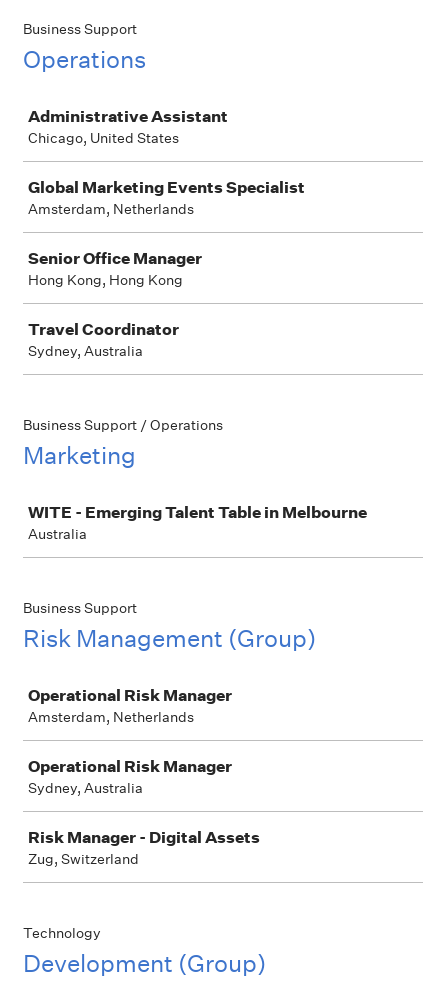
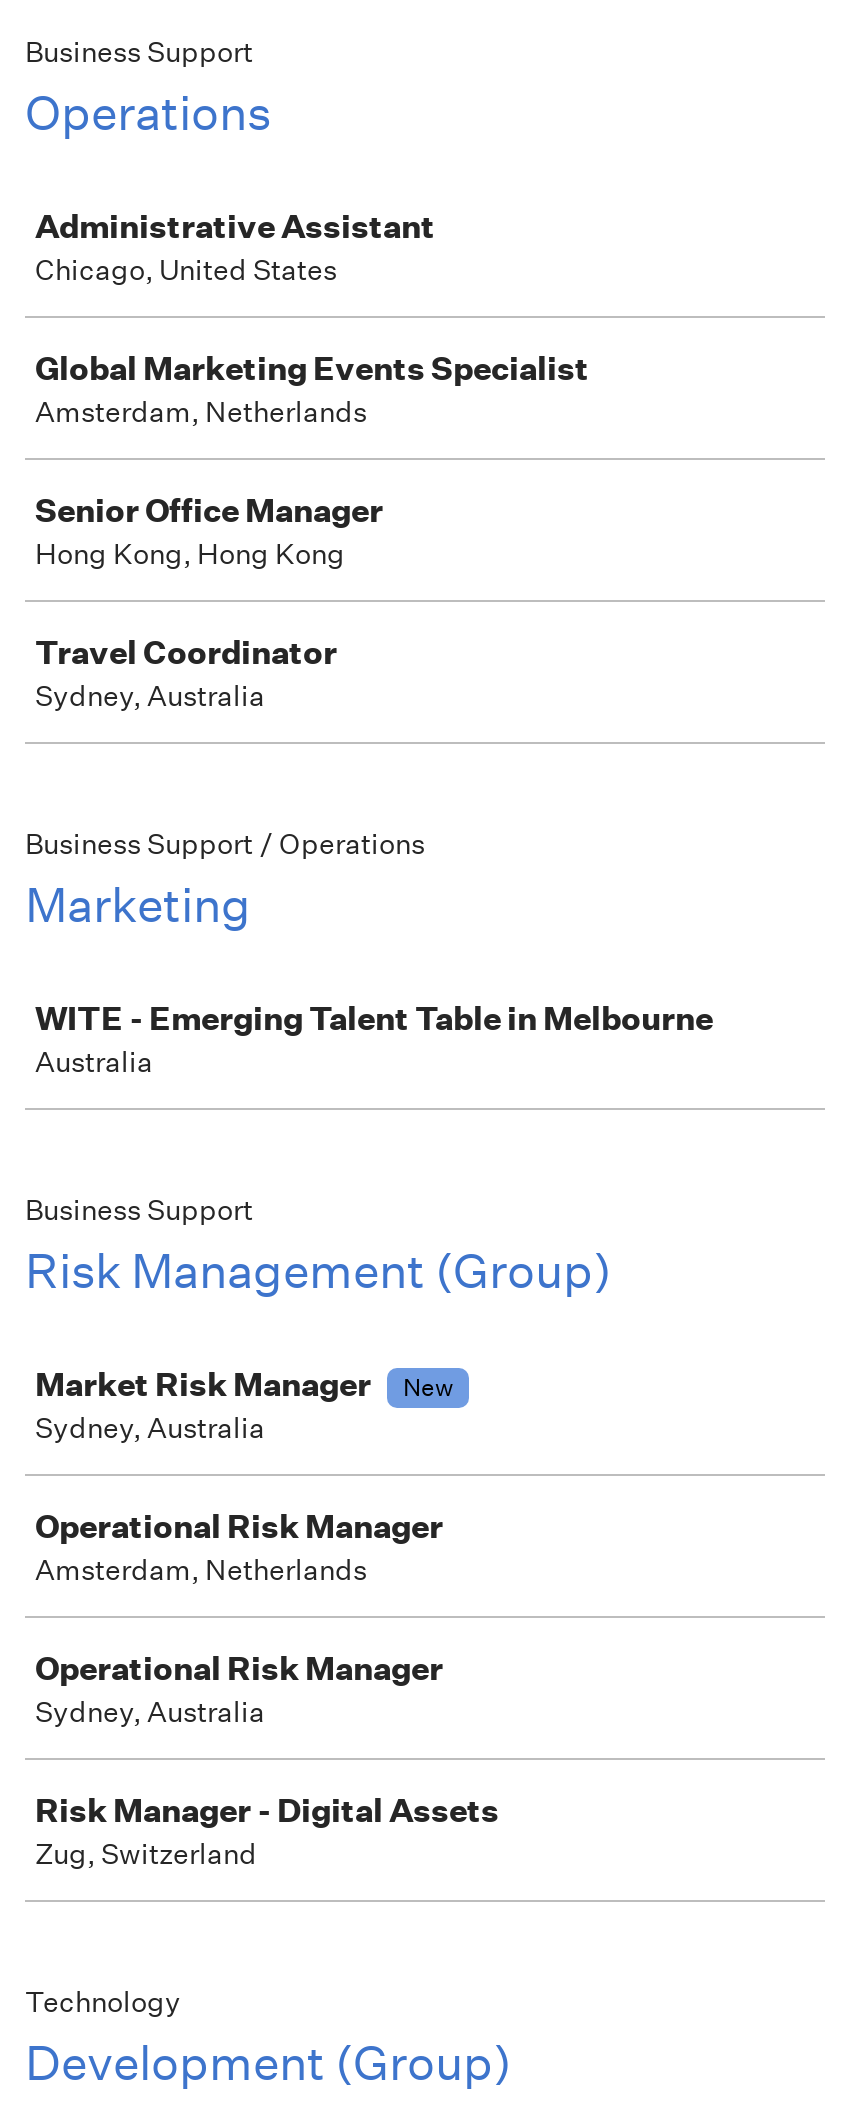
none -> [35,1364,453,1446] Market Risk Manager | New | Sydney, Australia

